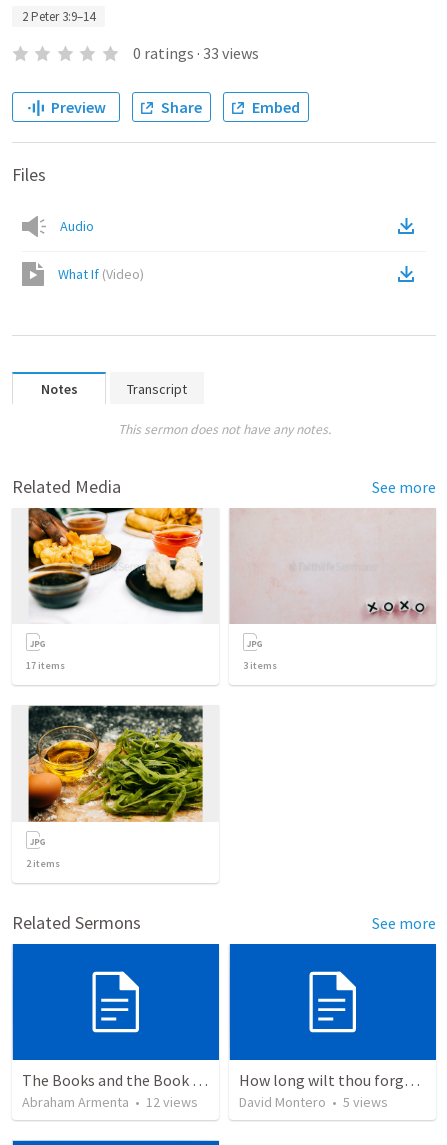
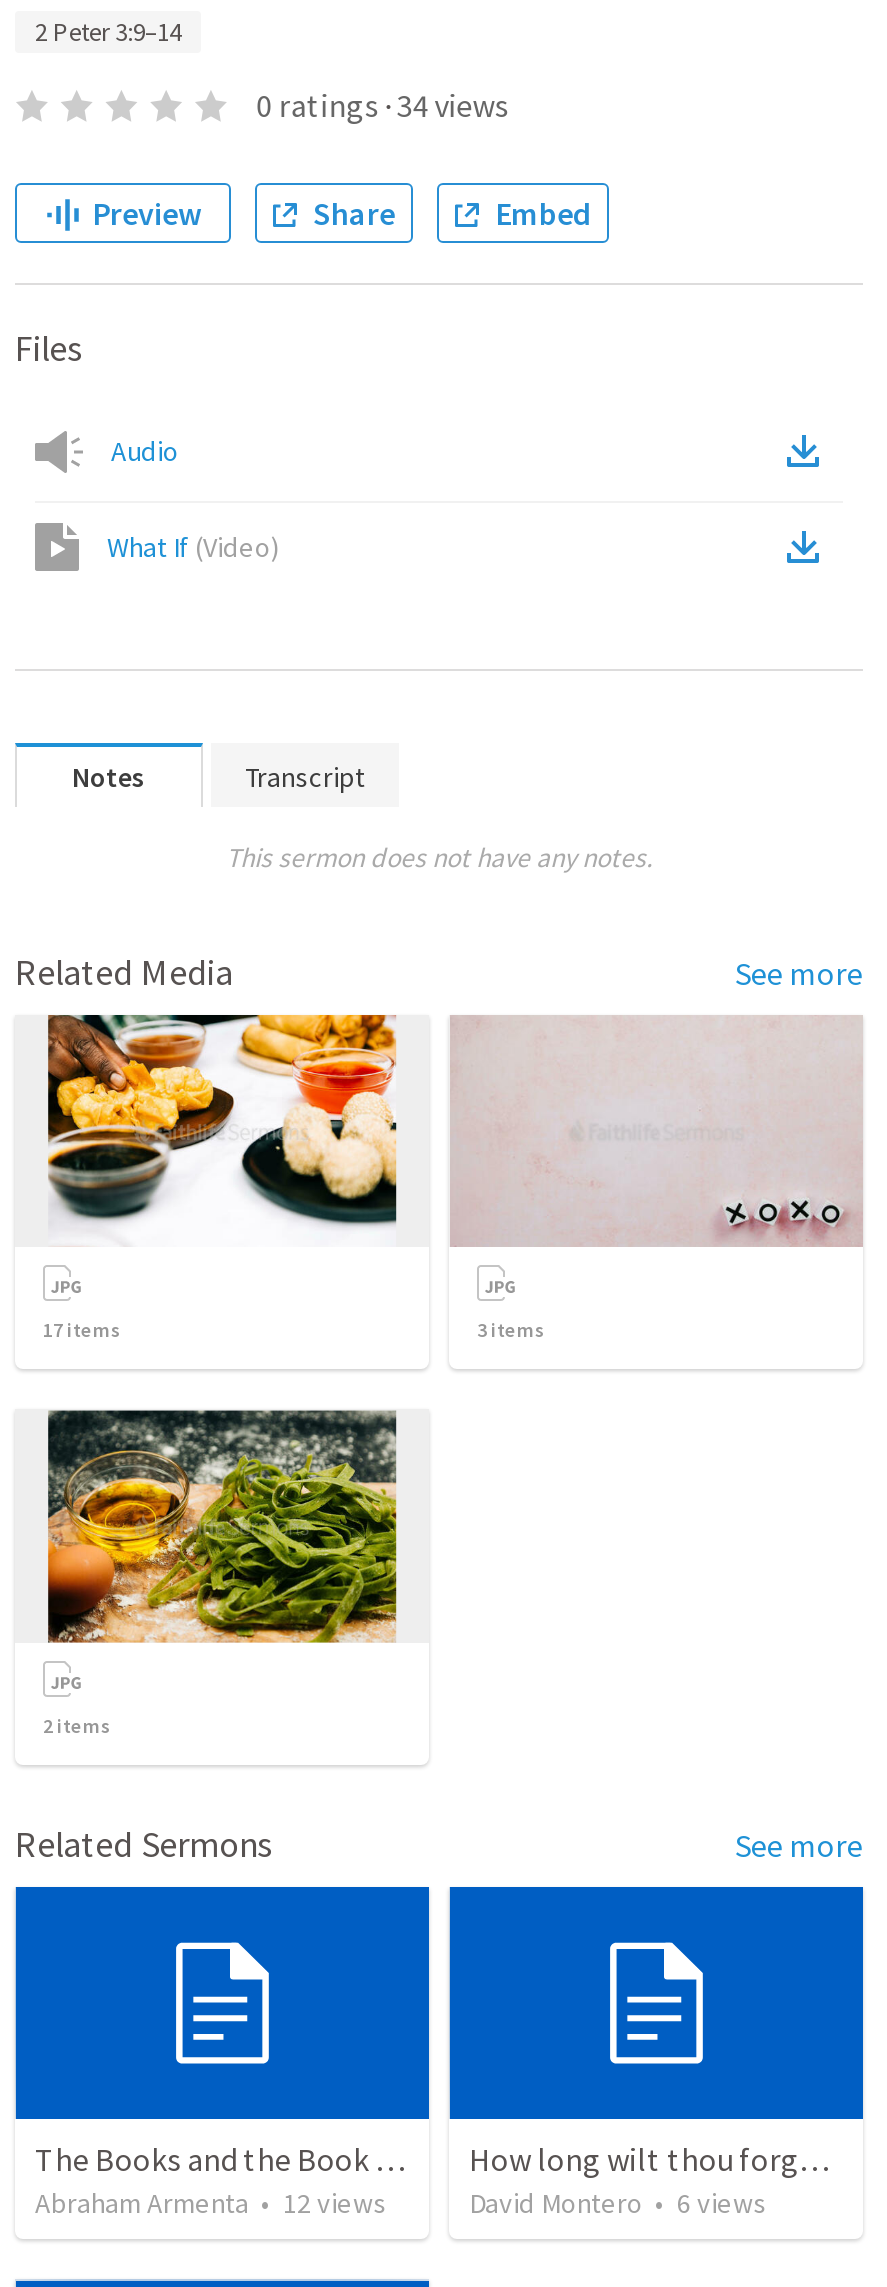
[133,43,259,63] 0 ratings · 33 views -> [256,85,508,125] 0 ratings · 34 views
[239,1093,388,1111] David Montero • 5 views -> [469,2186,767,2222] David Montero • 6 views

